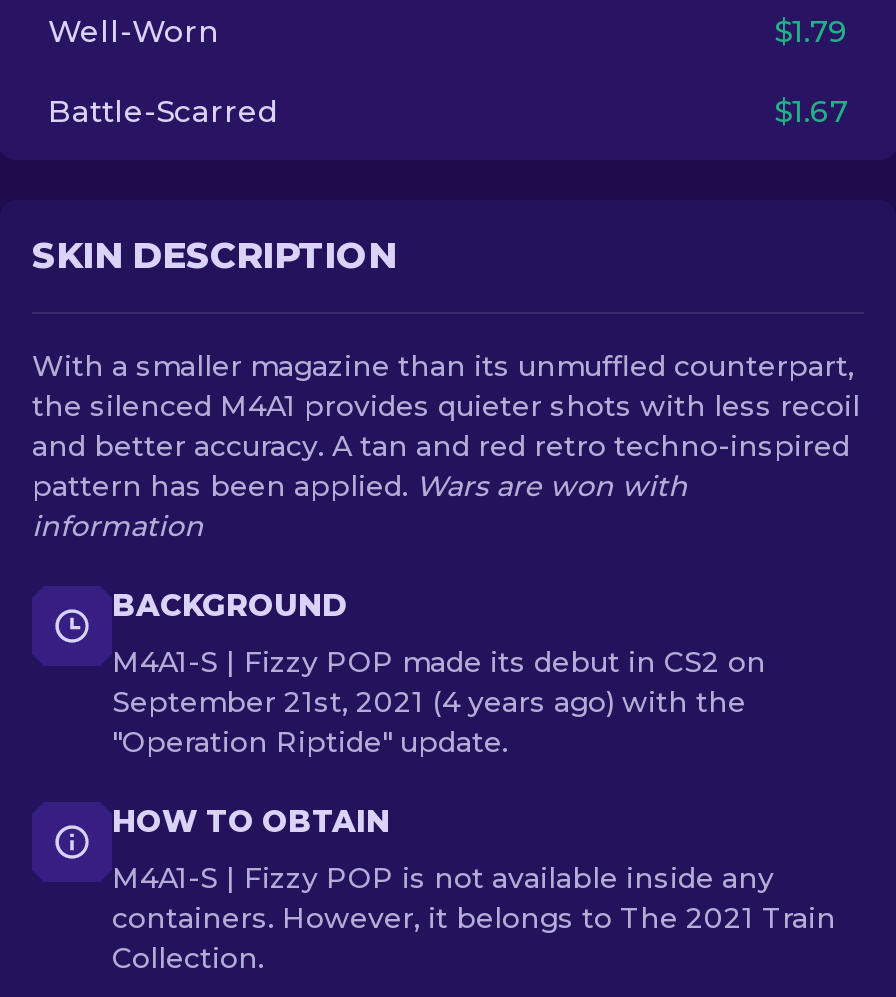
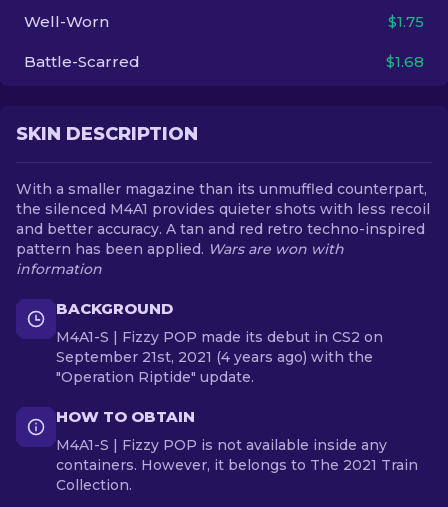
[774,12,848,50] $1.79 -> [388,12,424,31] $1.75
[774,92,848,130] $1.67 -> [386,52,424,71] $1.68

